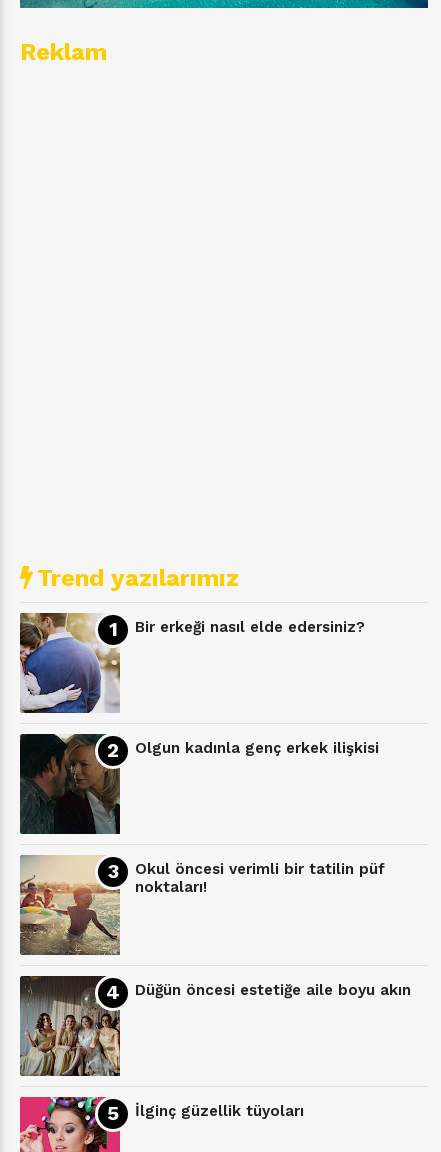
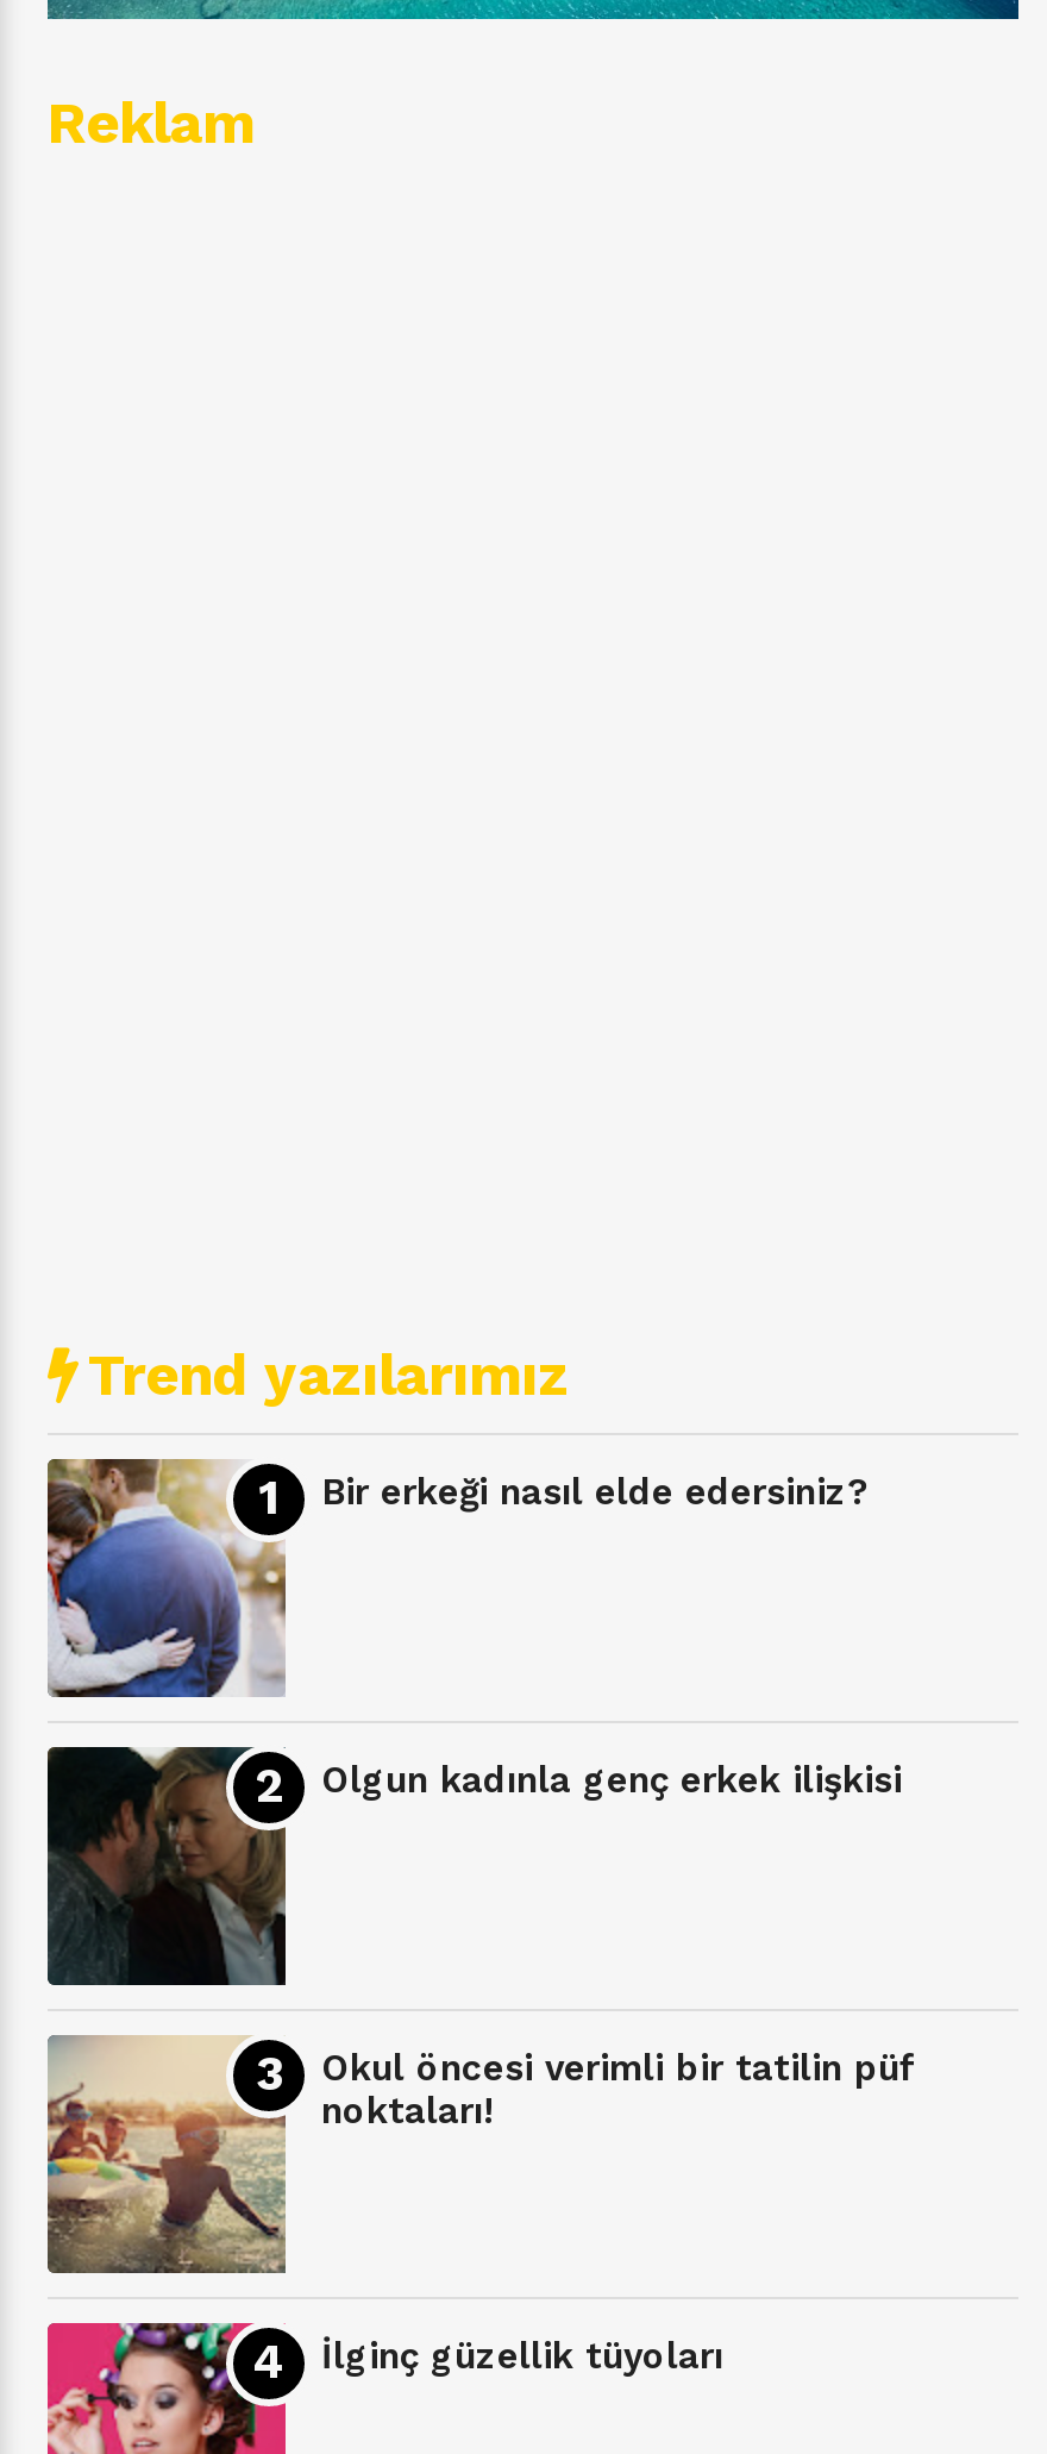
[20,975,411,1076] [image] | Düğün öncesi estetiğe aile boyu akın -> none

